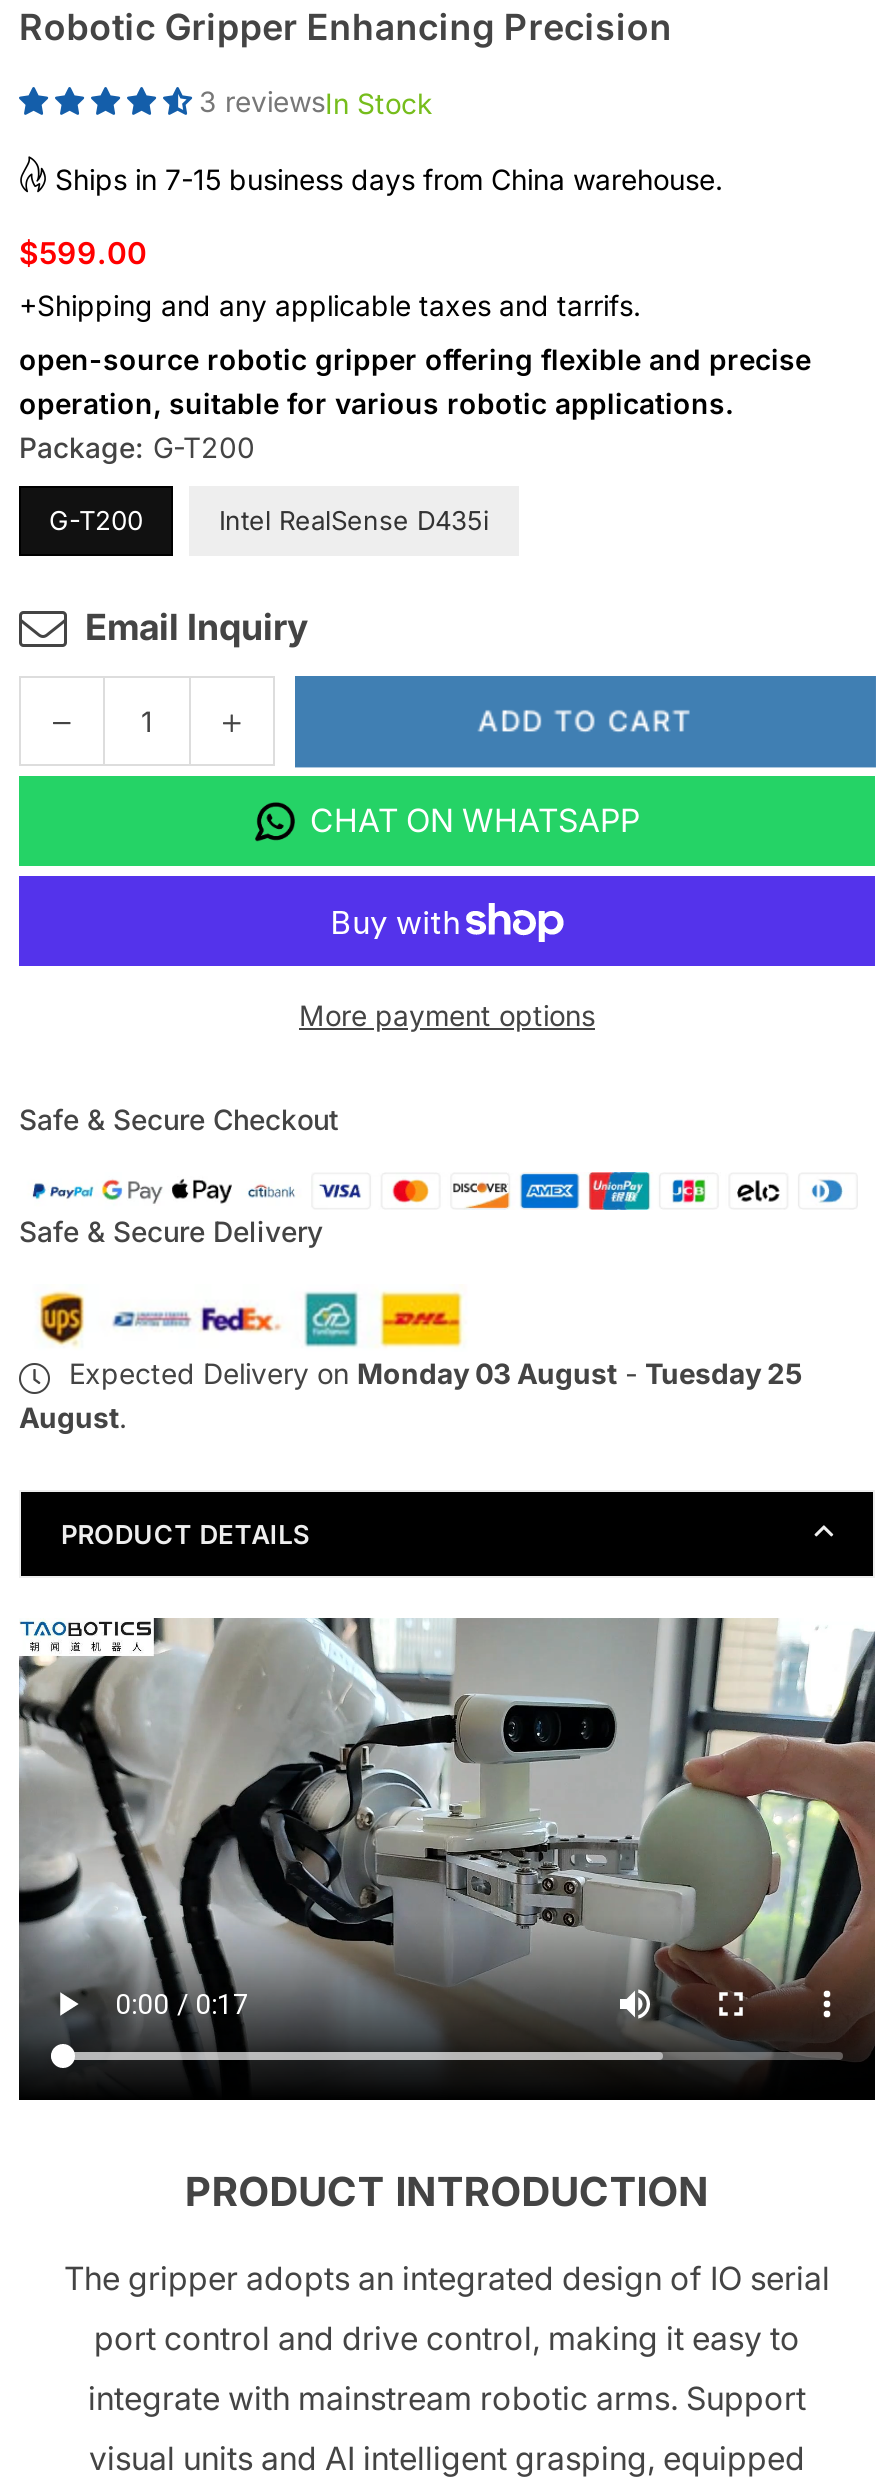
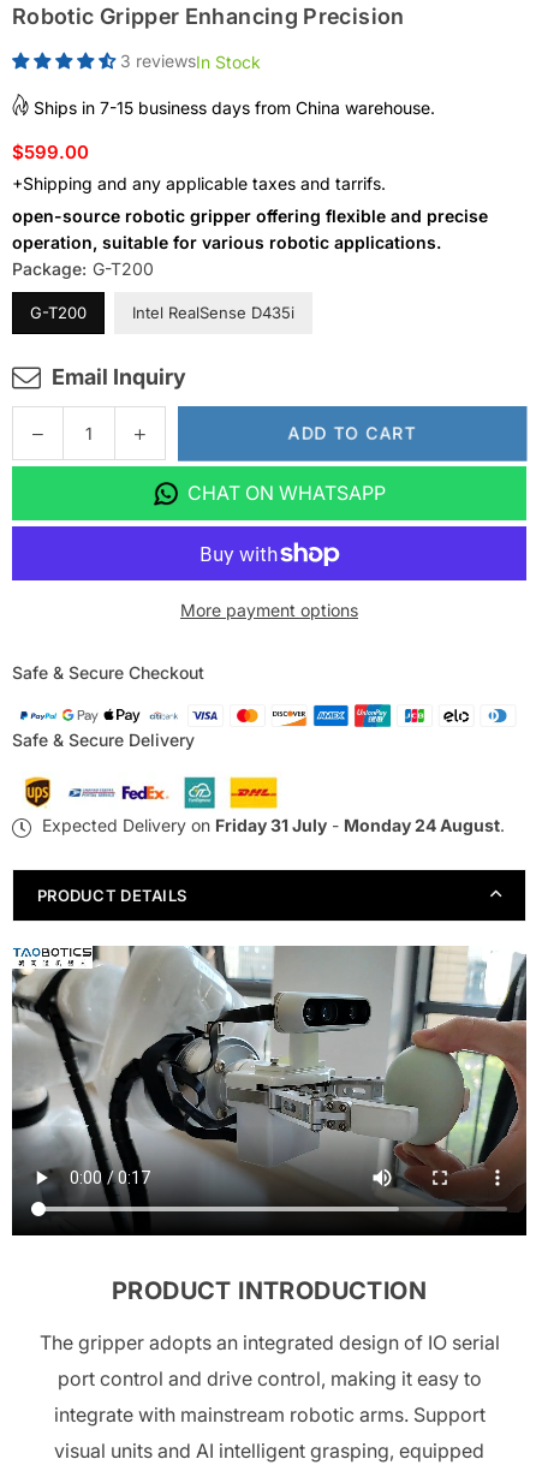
[19,1356,803,1434] Expected Delivery on Monday 03 August - Tuesday 25 | August. -> [37,815,505,835] Expected Delivery on Friday 31 July - Monday 24 August.

